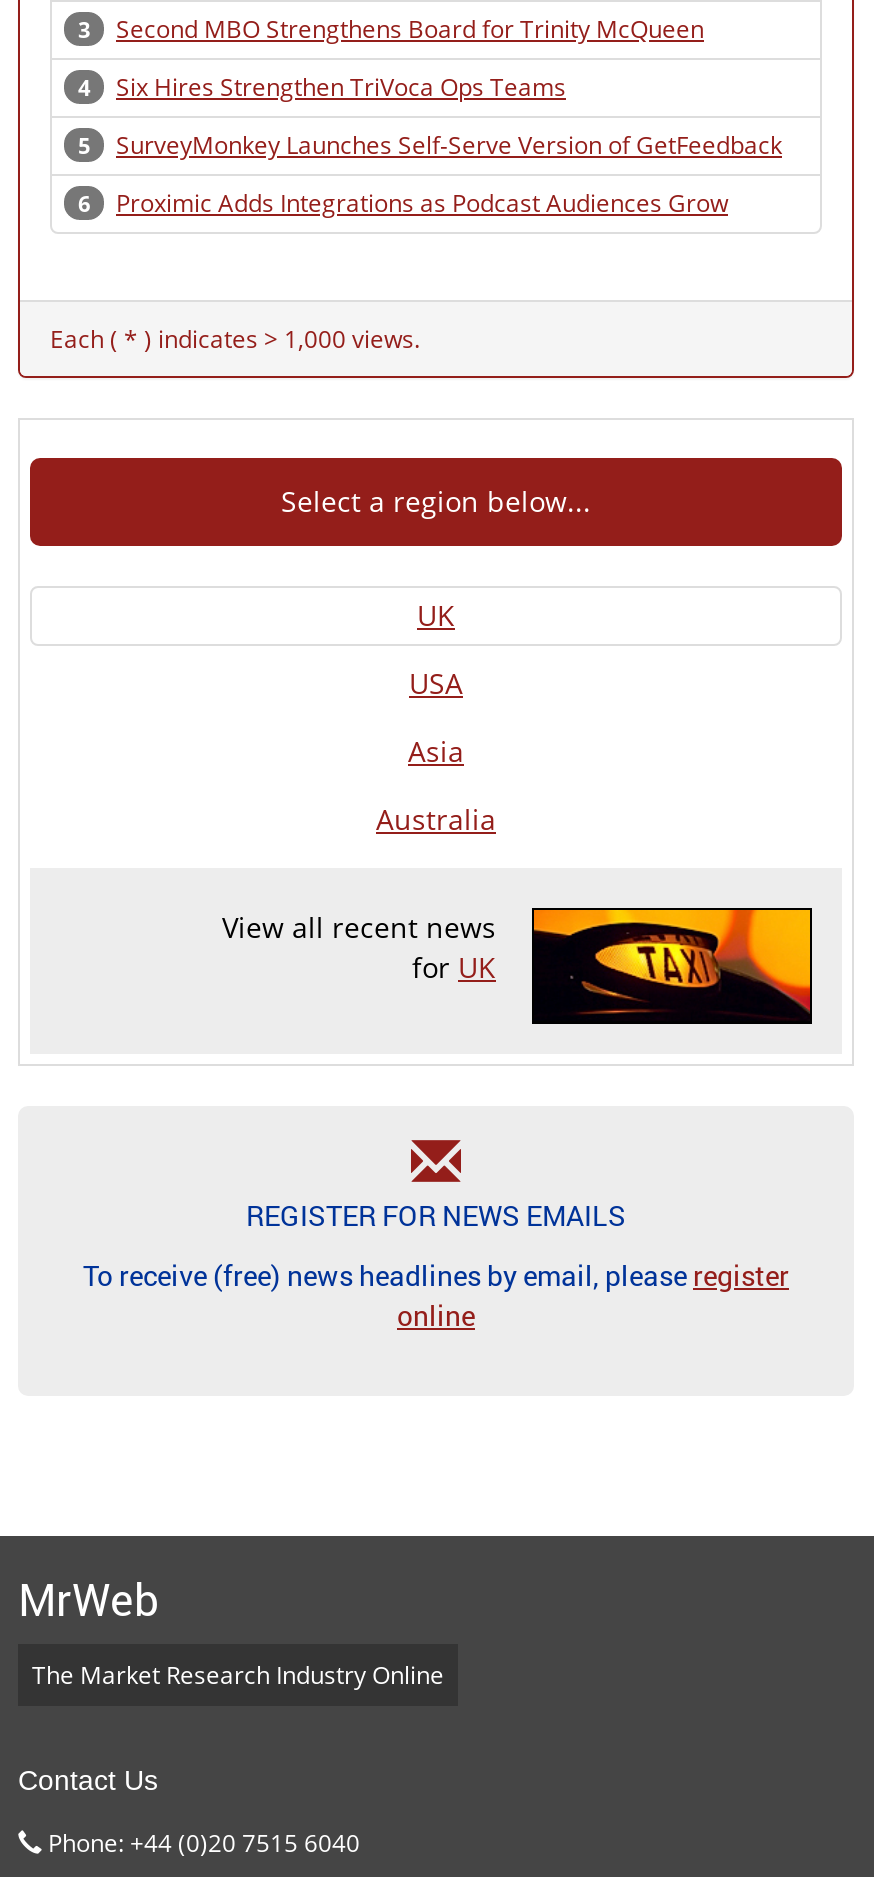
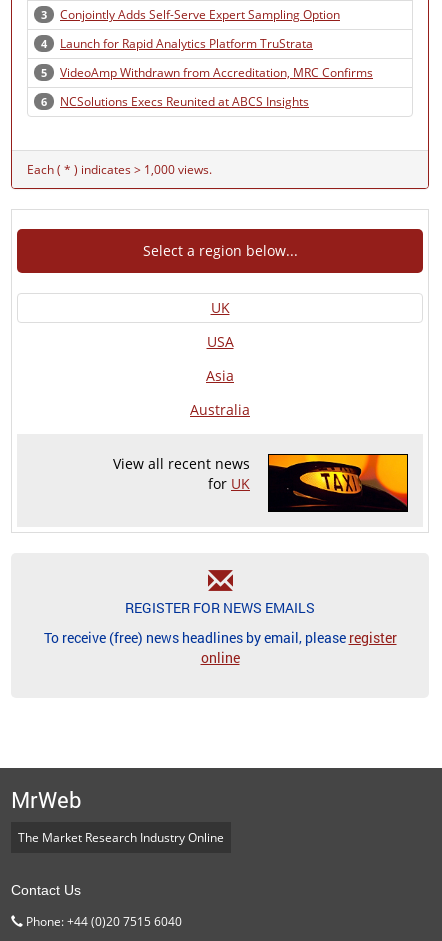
[116,12,704,46] Second MBO Strengthens Board for Trinity McQueen -> [60,6,340,23] Conjointly Adds Self-Serve Expert Sampling Option
[116,70,566,104] Six Hires Strengthen TriVoca Ops Teams -> [60,35,313,52] Launch for Rapid Analytics Platform TruStrata
[116,128,782,162] SurveyMonkey Launches Self-Serve Version of GetFeedback -> [60,64,373,81] VideoAmp Withdrawn from Accreditation, MRC Confirms
[116,186,728,220] Proximic Adds Integrations as Podcast Audiences Grow -> [60,93,309,110] NCSolutions Execs Reunited at ABCS Insights

